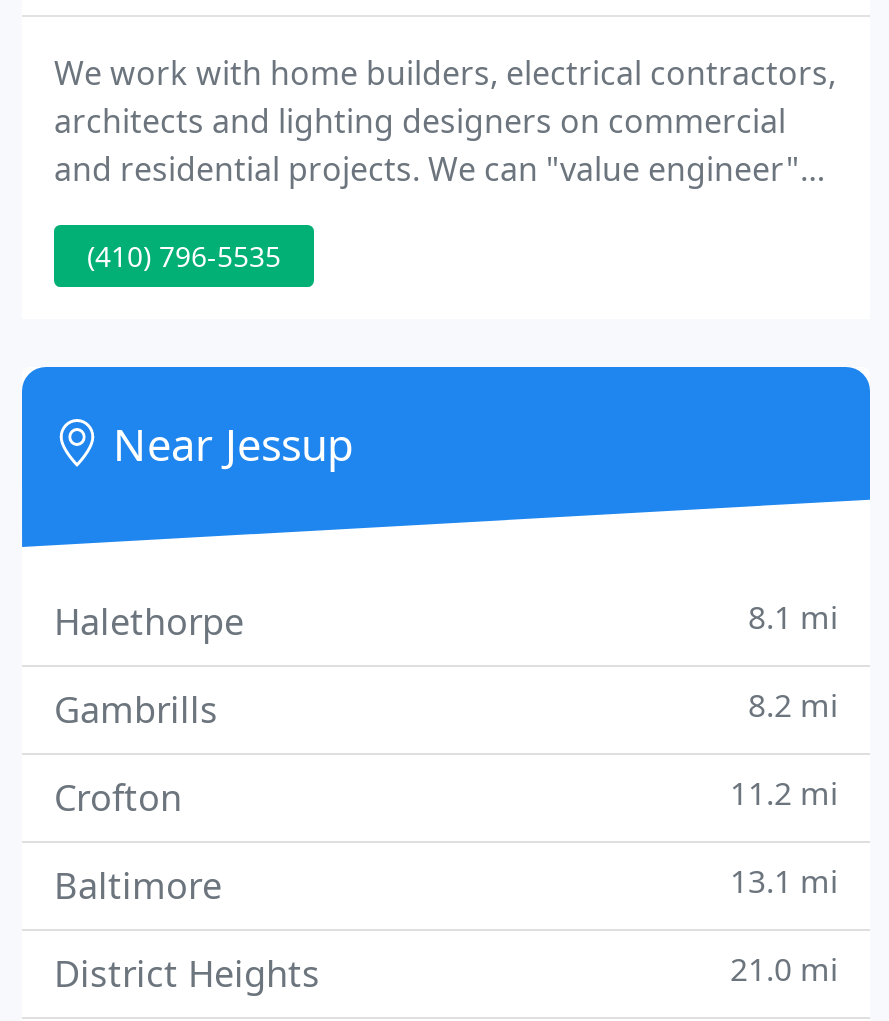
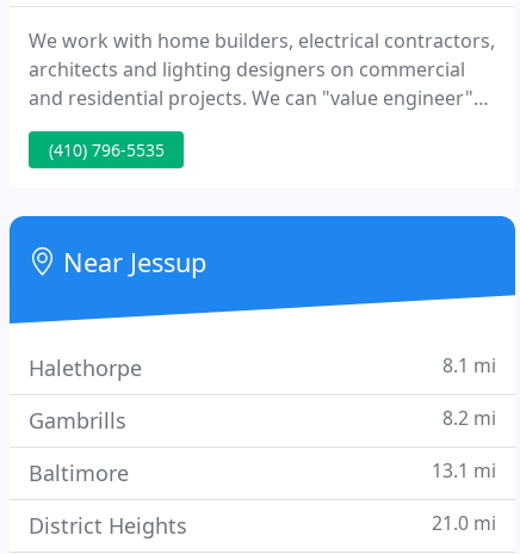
[54,771,838,821] Crofton | 11.2 mi -> none

